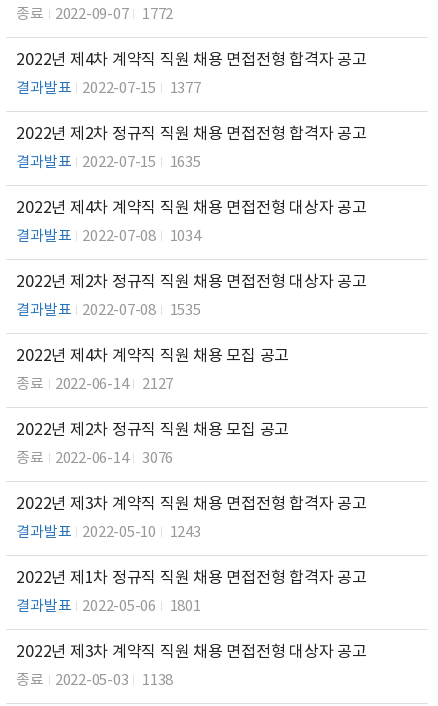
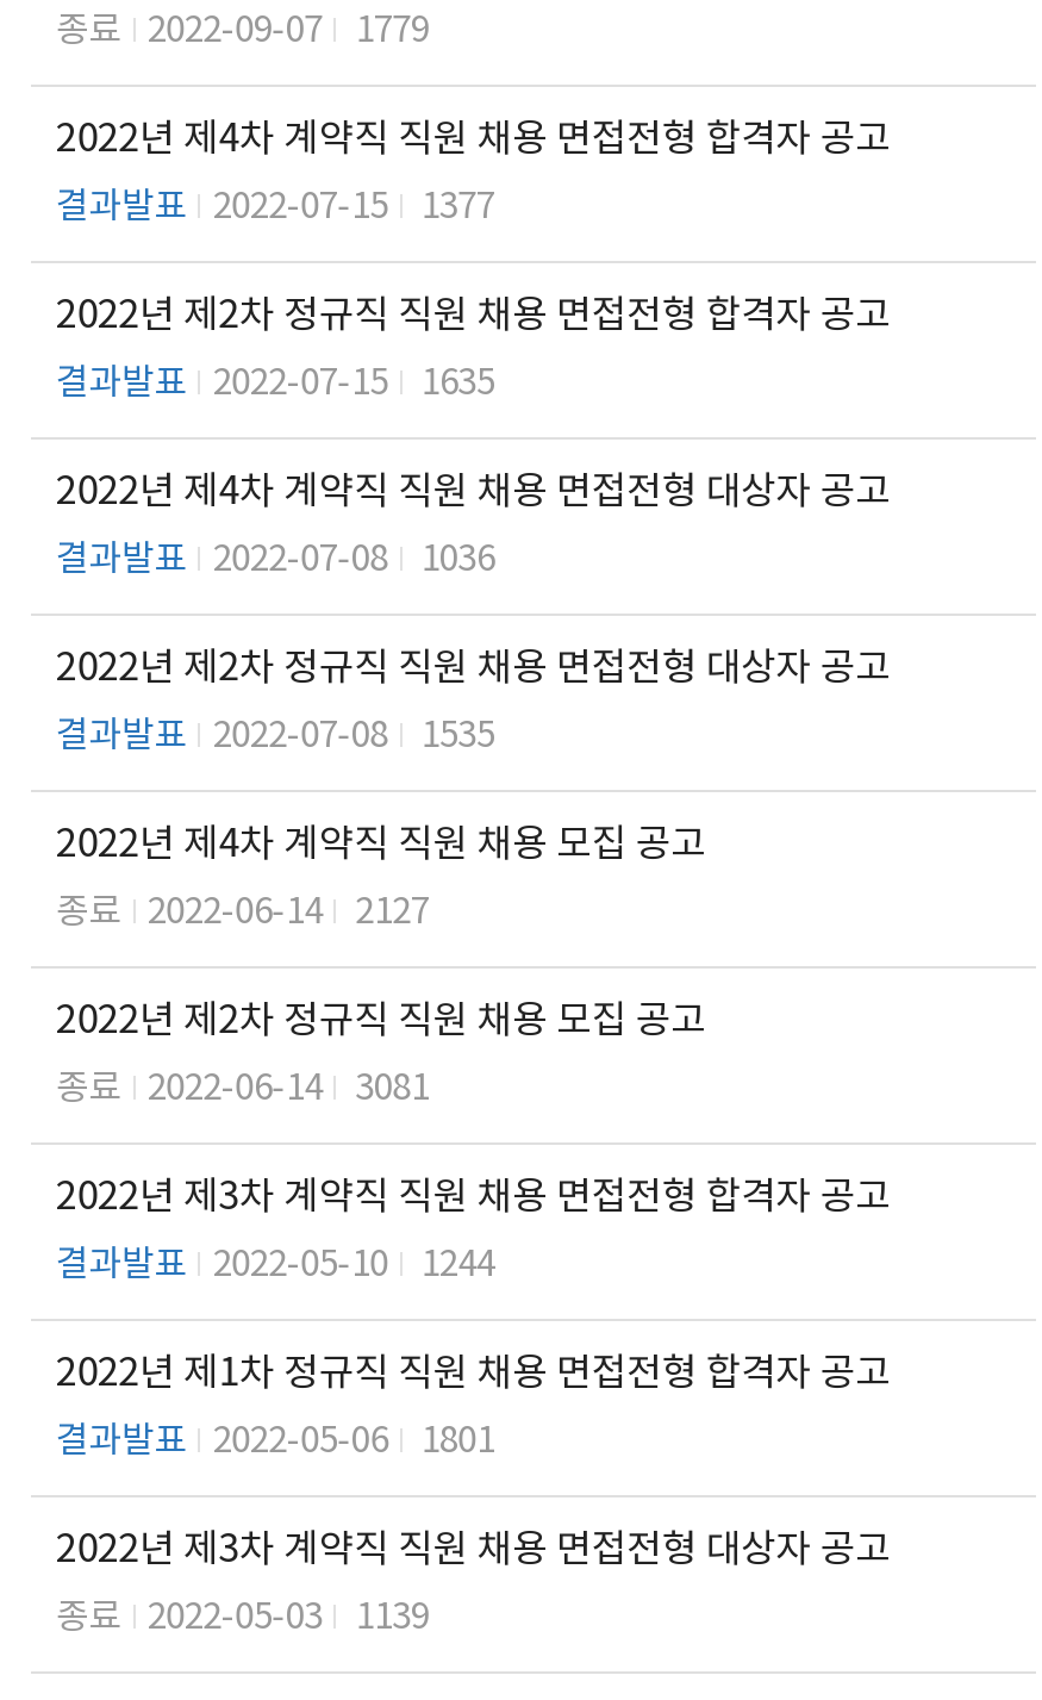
[16,6,173,23] 종료 2022-09-07 1772 -> [56,11,429,51] 종료 2022-09-07 1779
[16,228,201,245] 결과발표 2022-07-08 1034 -> [56,540,495,580] 결과발표 2022-07-08 1036
[16,450,173,467] 종료 2022-06-14 3076 -> [56,1069,429,1109] 종료 2022-06-14 3081
[16,524,201,541] 결과발표 2022-05-10 1243 -> [56,1245,495,1285] 결과발표 2022-05-10 1244
[16,672,173,689] 종료 2022-05-03 1138 -> [56,1598,429,1638] 종료 2022-05-03 1139

